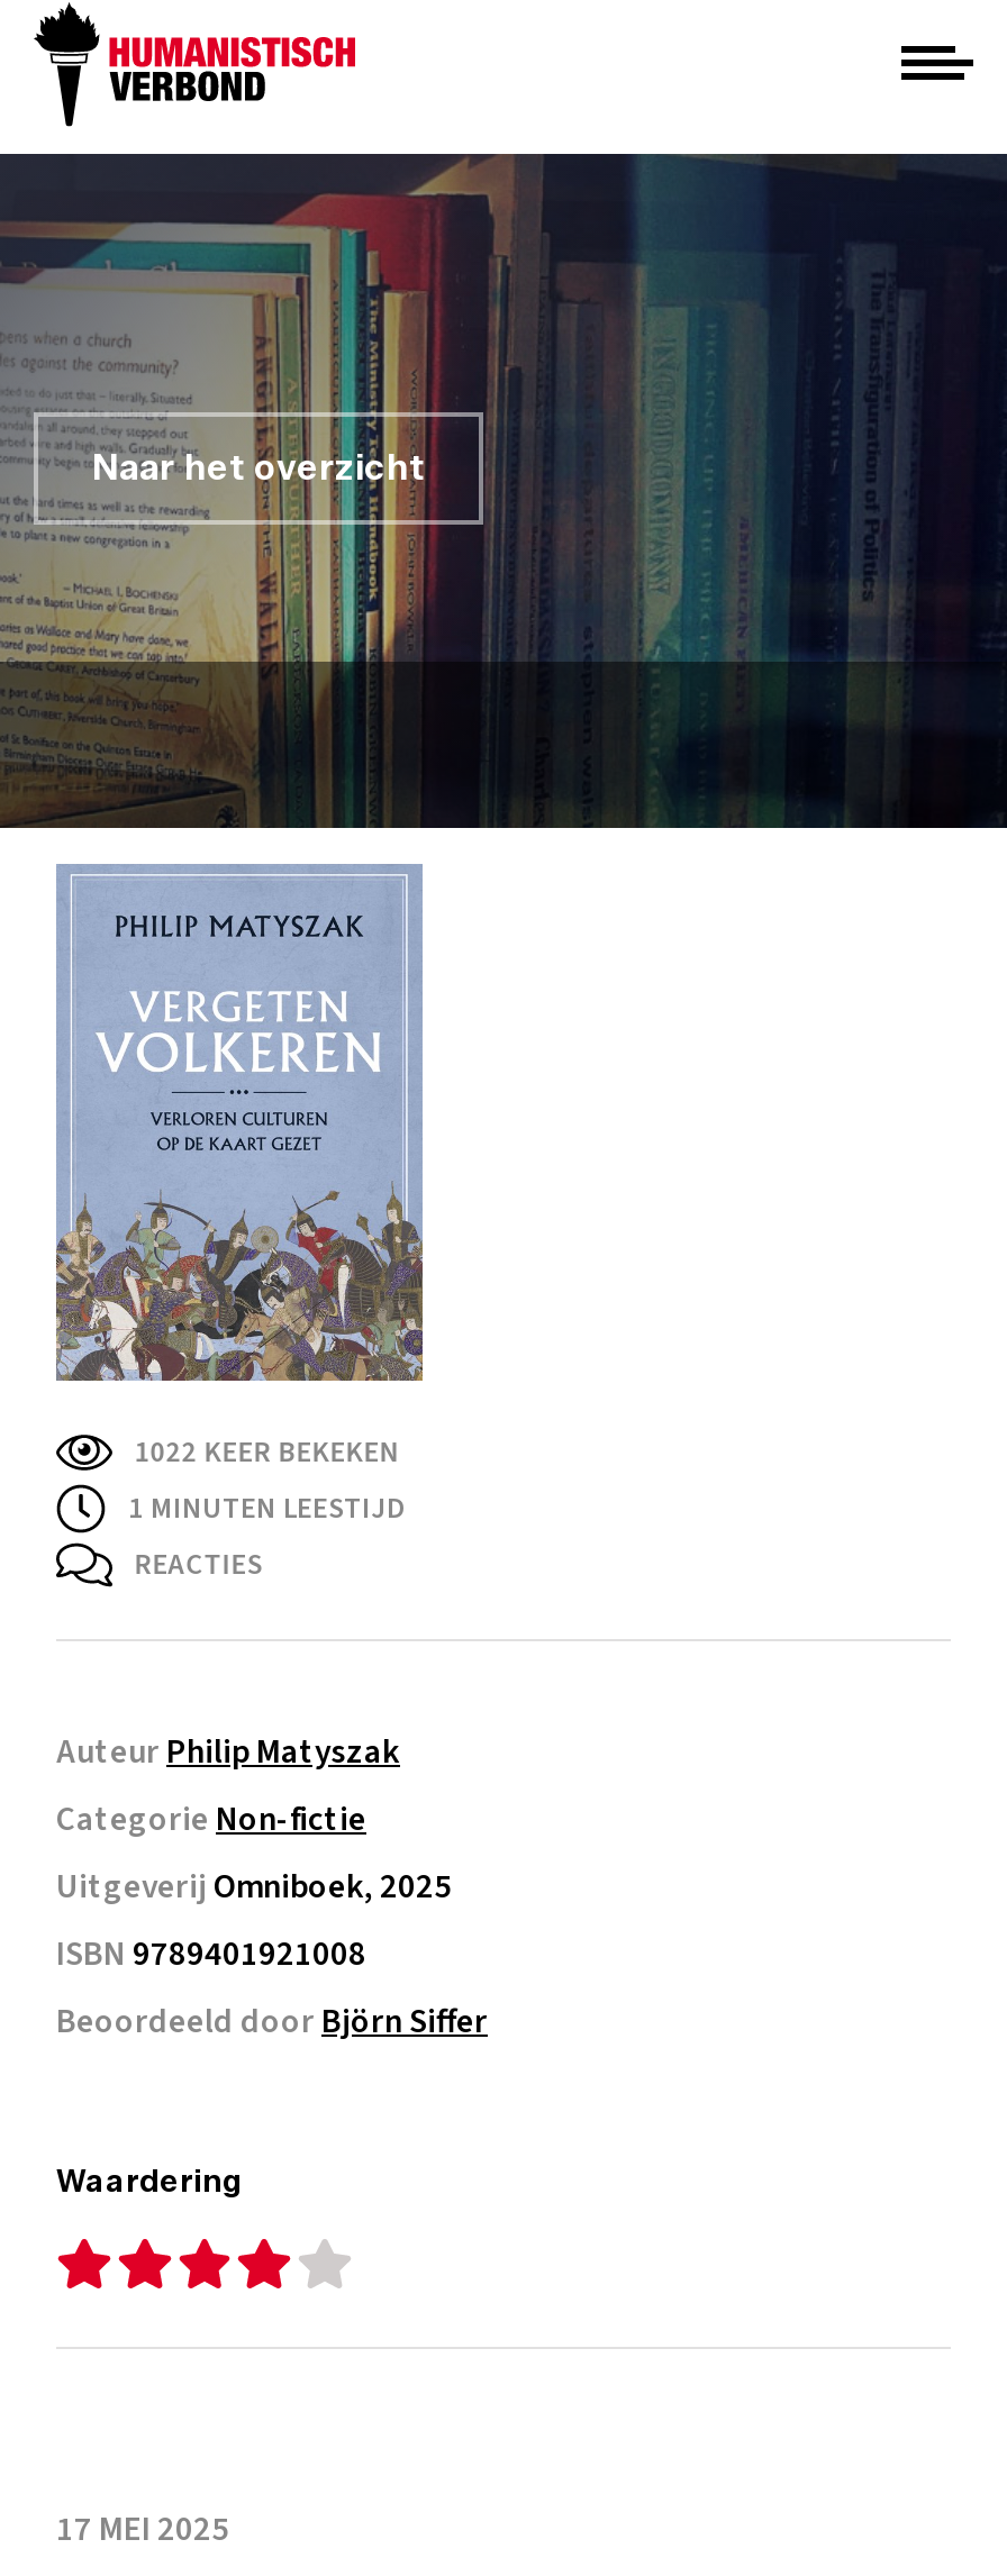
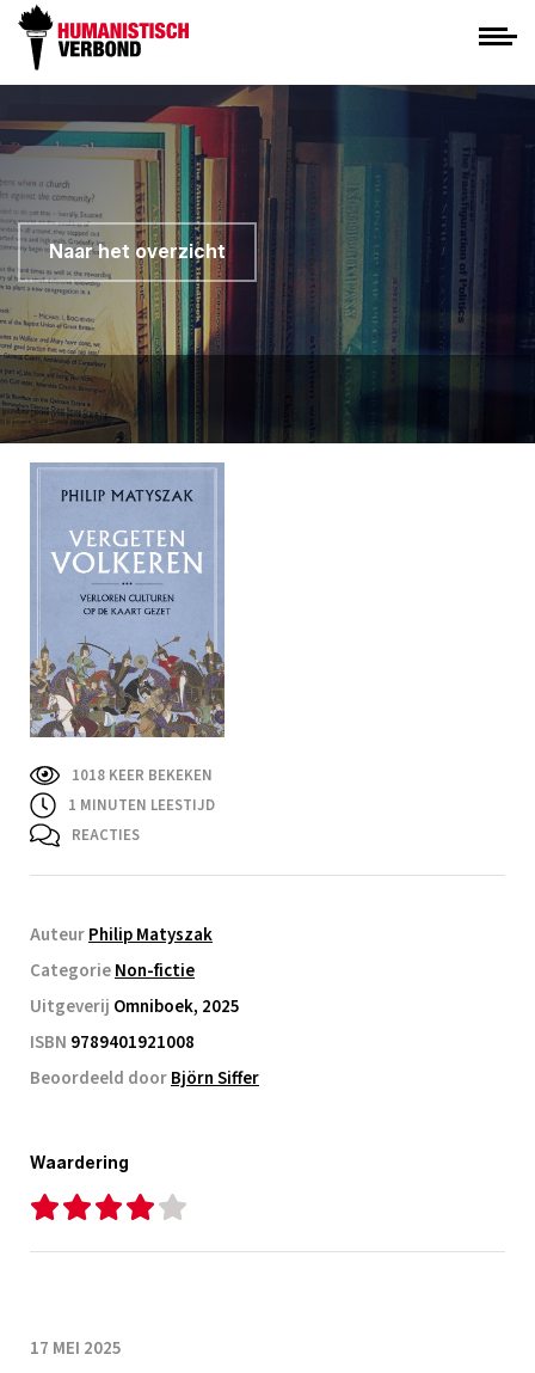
[134,1432,400,1473] 1022 KEER BEKEKEN -> [71,765,212,786] 1018 KEER BEKEKEN

